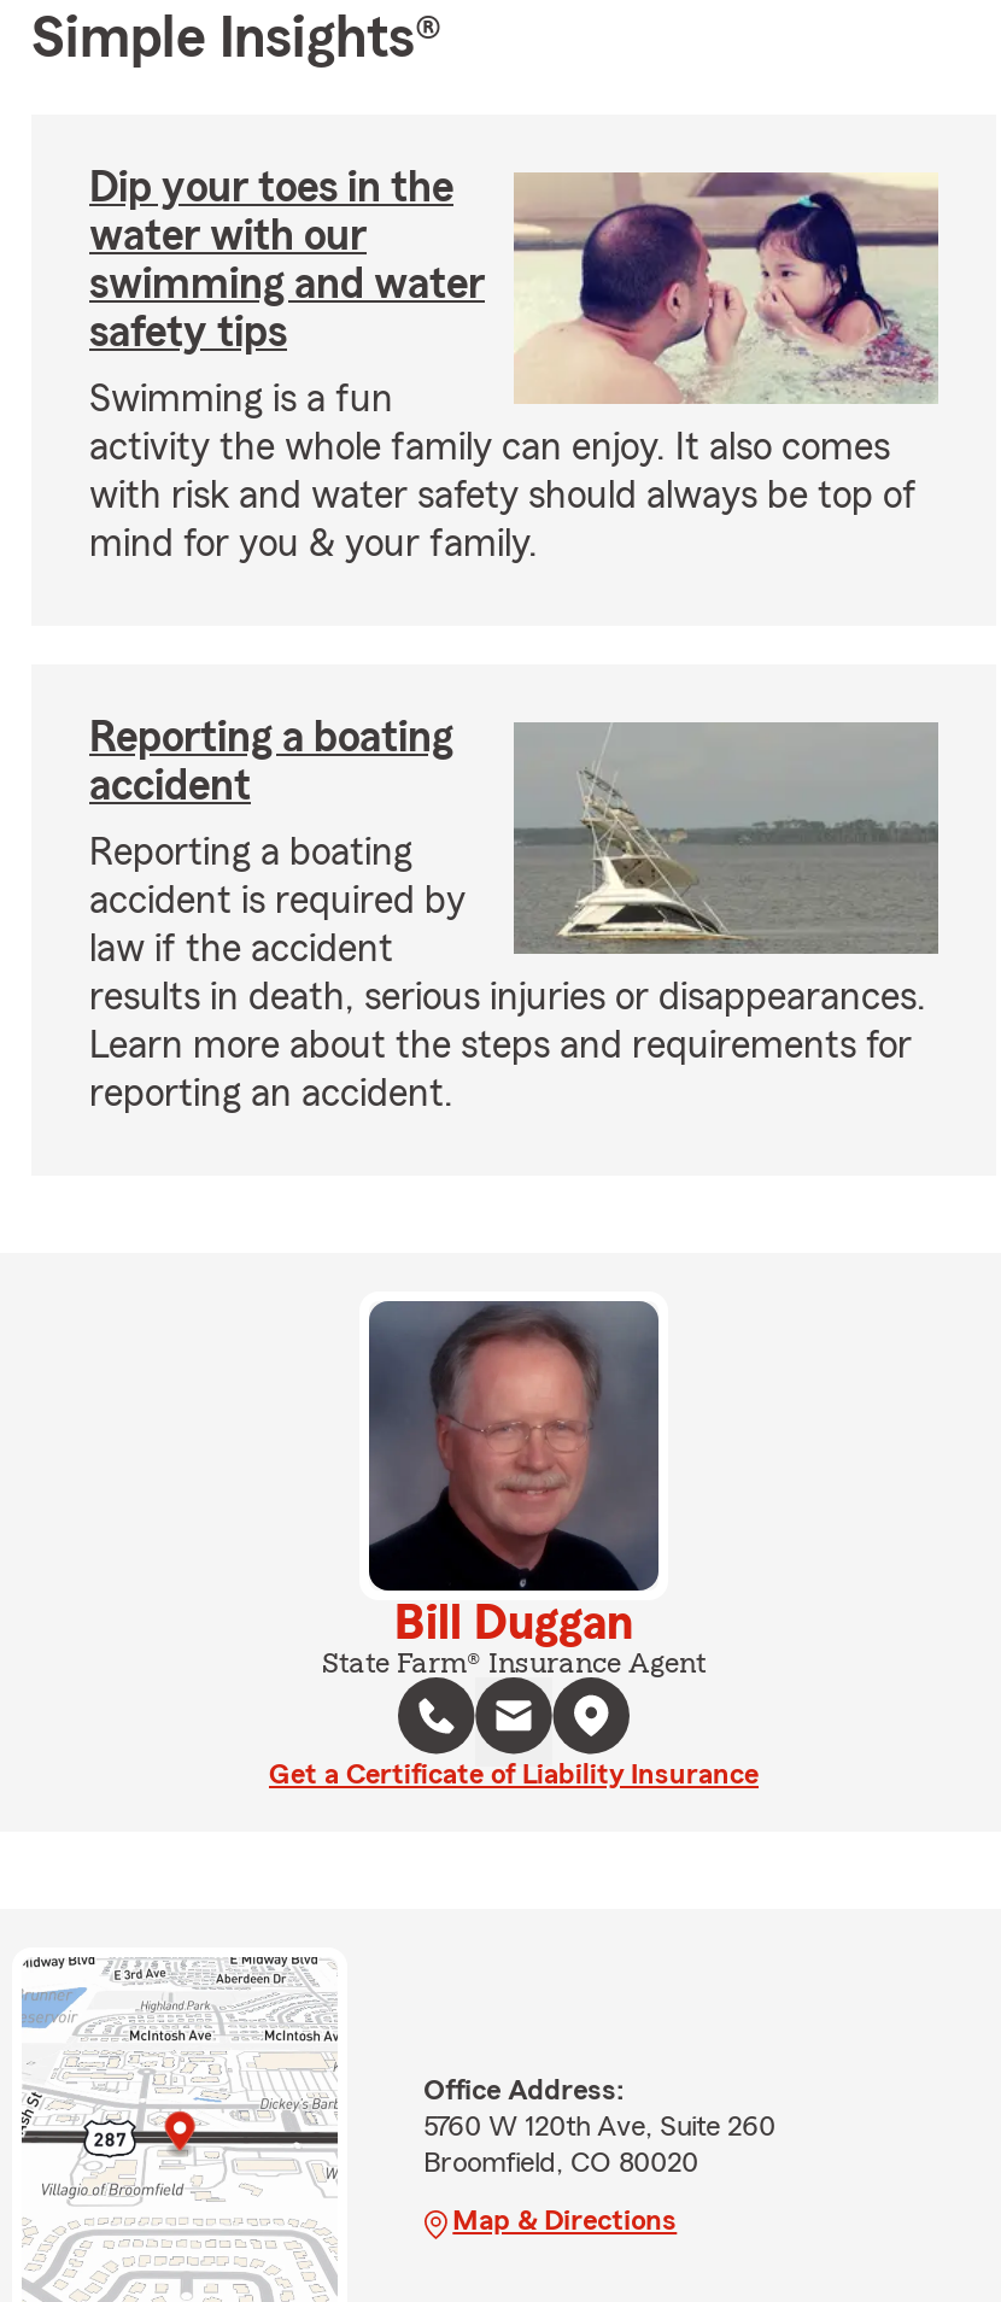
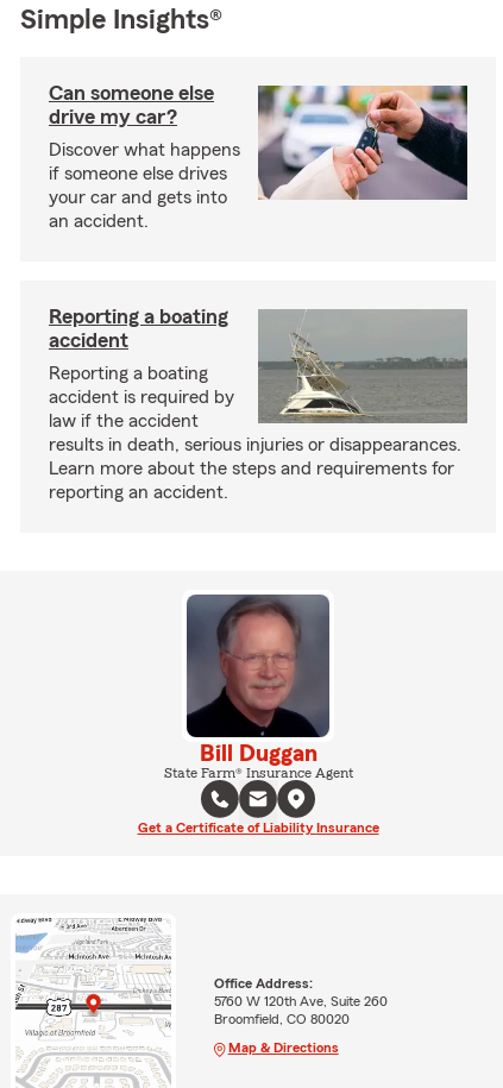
[89,165,485,353] Dip your toes in the | water with our | swimming and water | safety tips -> [49,82,214,127] Can someone else | drive my car?
[89,170,938,563] [image] | Swimming is a fun | activity the whole family can enjoy. It also comes | with risk and water safety should always be top of | mind for you & your family. -> [49,84,469,231] [image] | Discover what happens | if someone else drives | your car and gets into | an accident.

